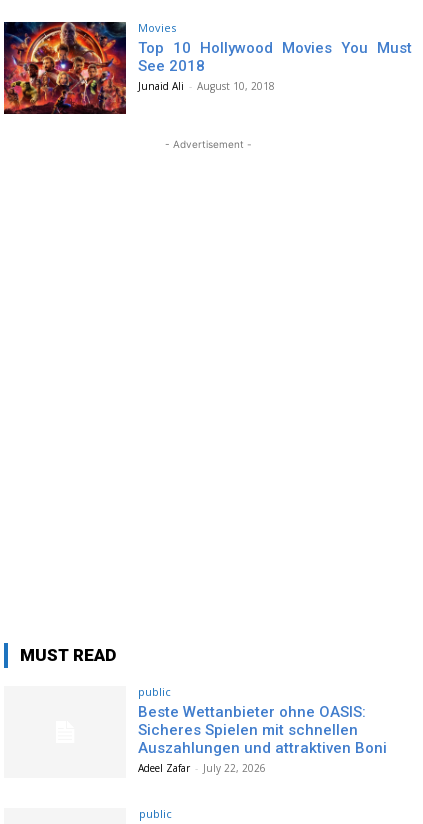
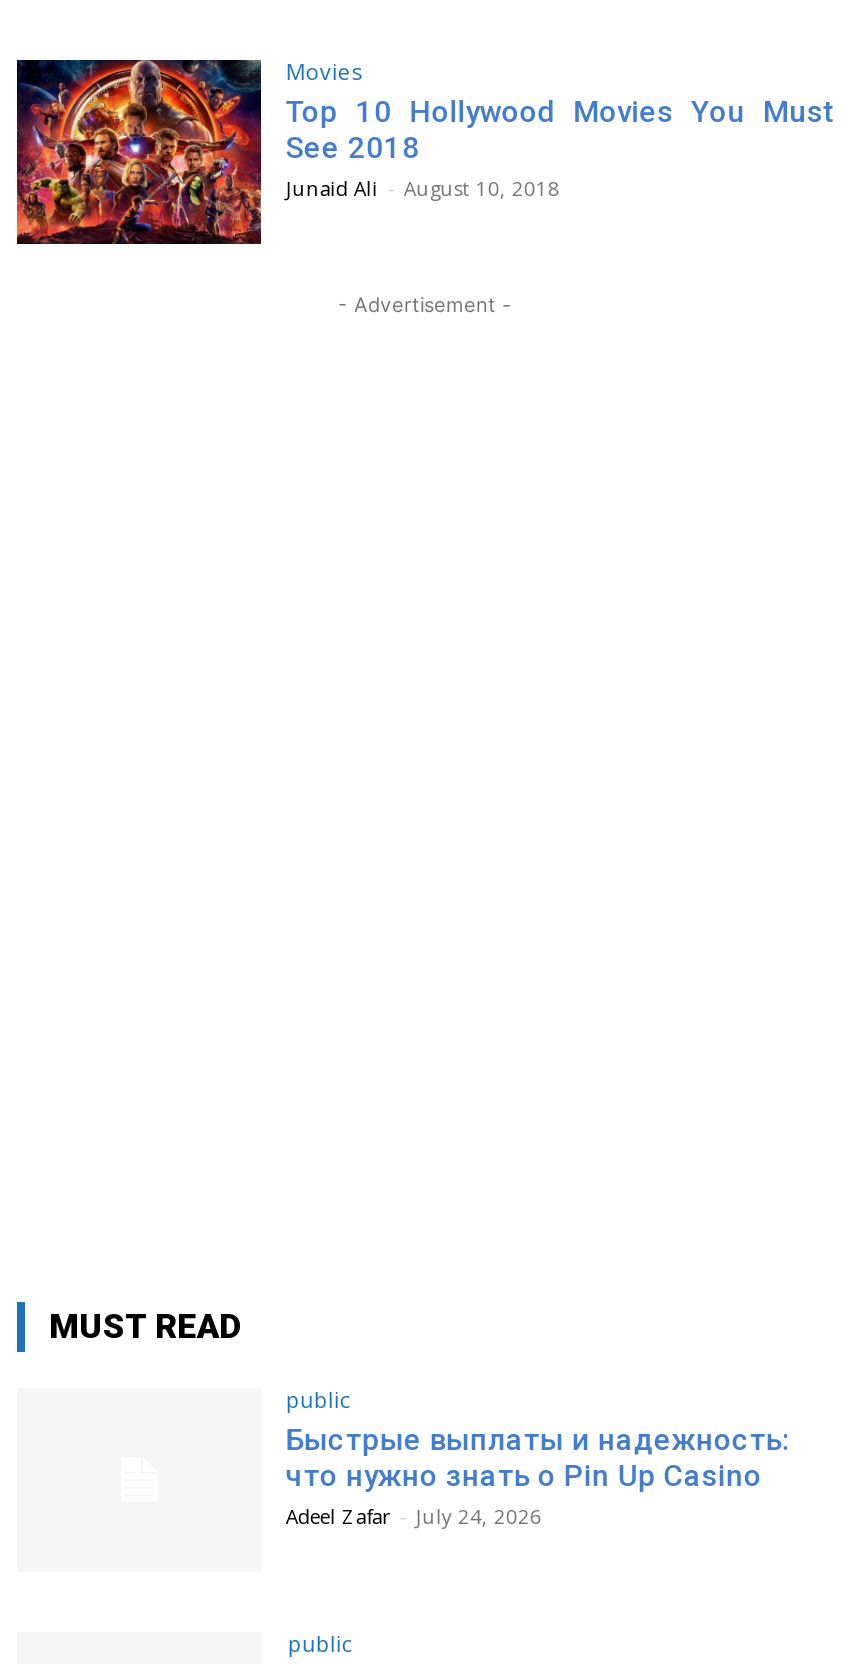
[138,703,387,775] Beste Wettanbieter ohne OASIS: | Sicheres Spielen mit schnellen | Auszahlungen und attraktiven Boni | Adeel Zafar - July 22, 2026 -> [286,1422,790,1530] Быстрые выплаты и надежность: | что нужно знать о Pin Up Casino | Adeel Zafar - July 24, 2026

